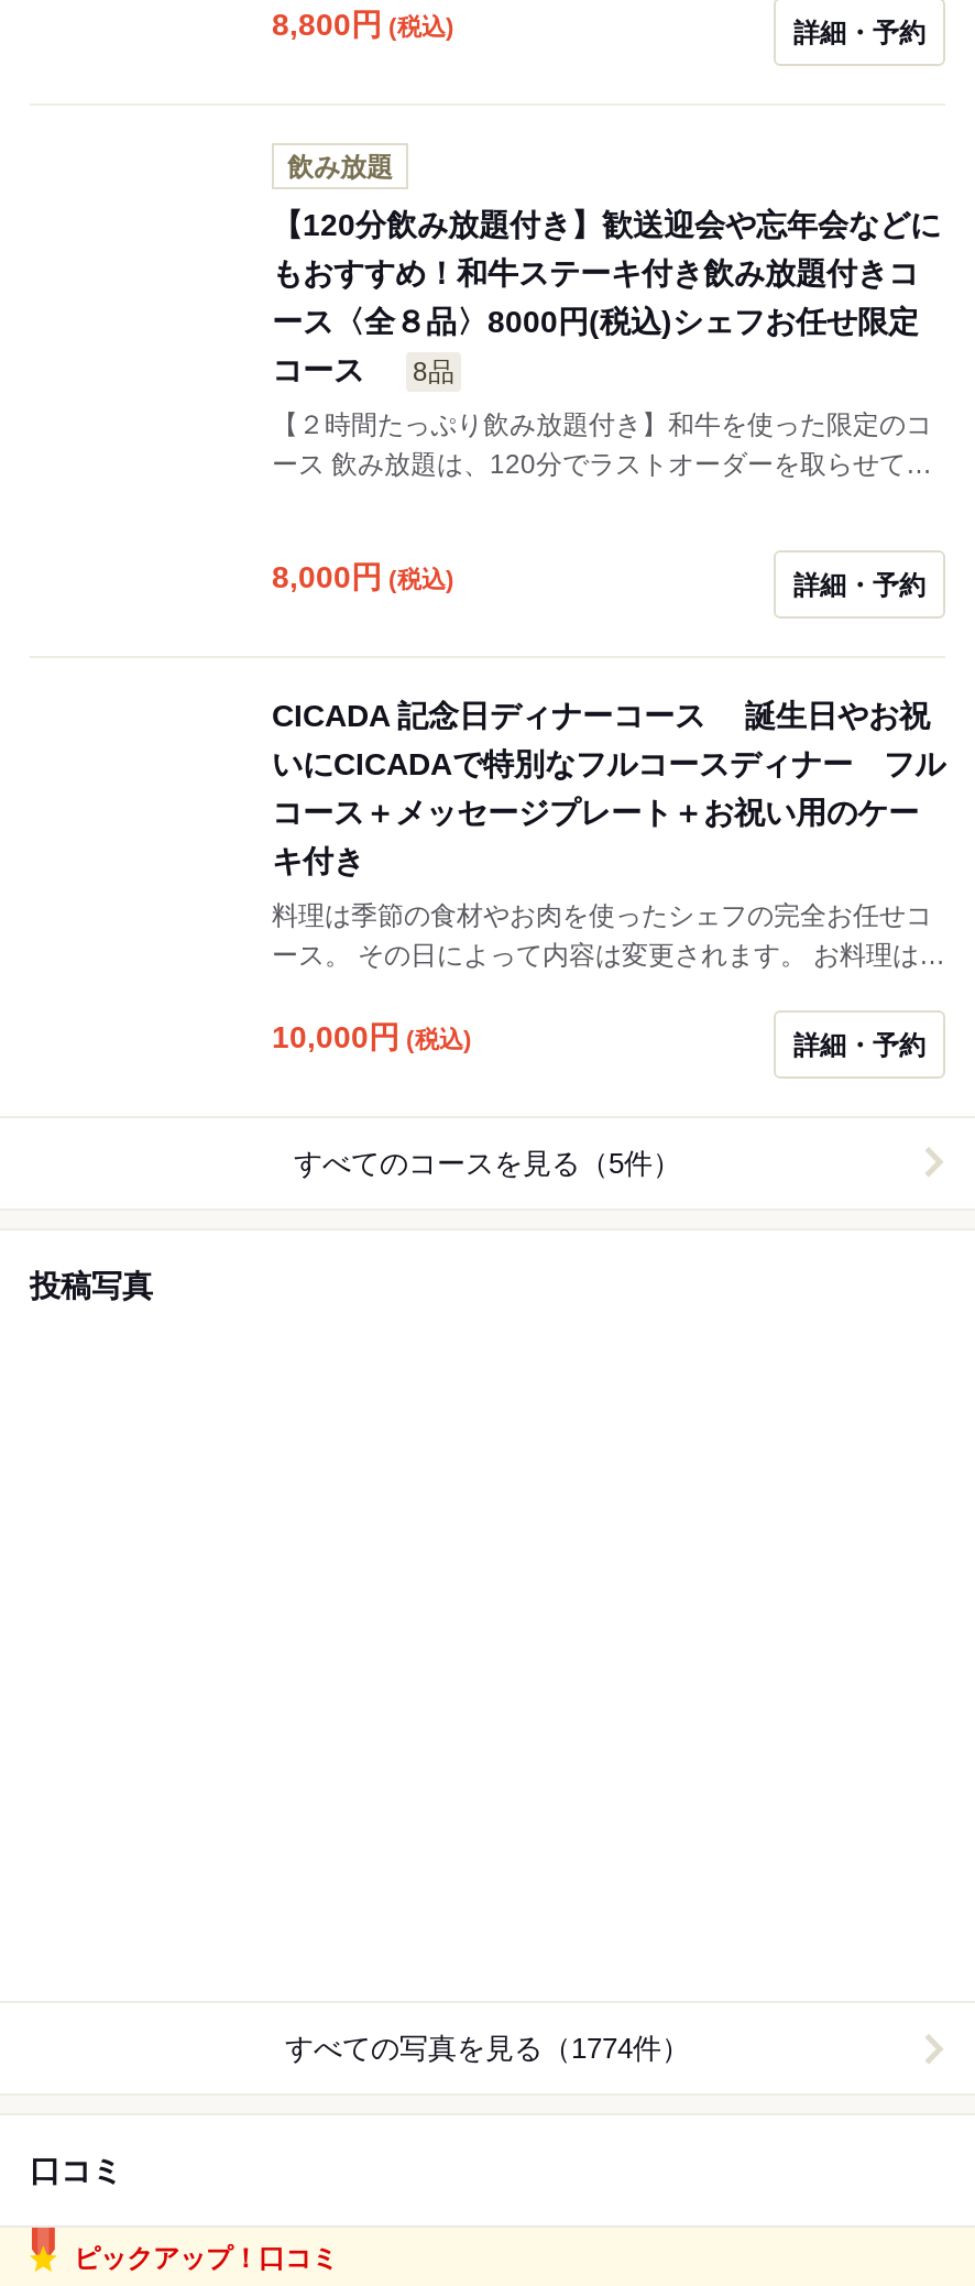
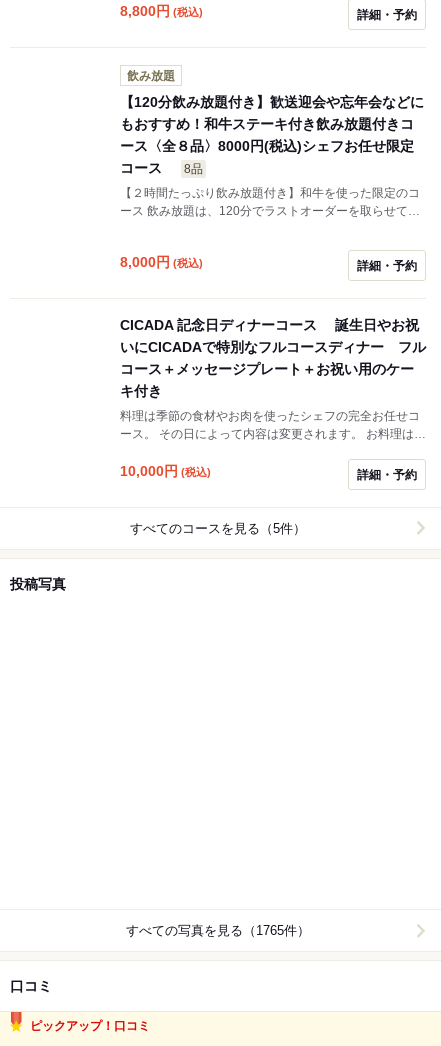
[285,2032,690,2065] すべての写真を見る（1774件） -> [126,923,310,938] すべての写真を見る（1765件）

